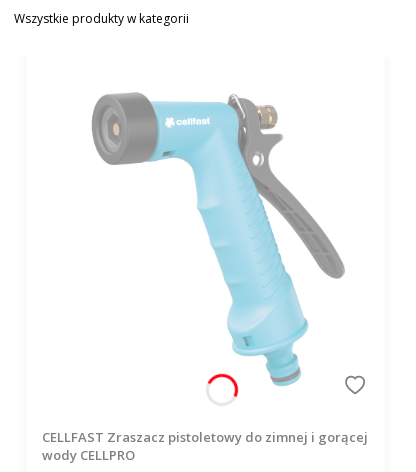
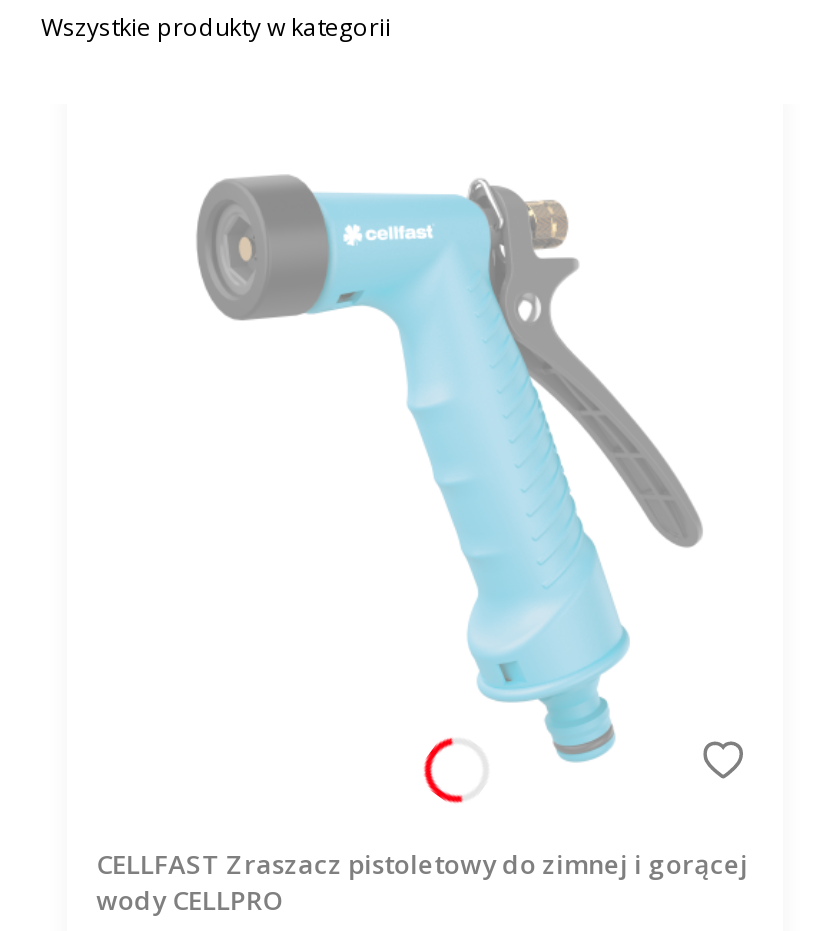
[206,373,239,406] [image] -> [421,738,489,806] [image]

